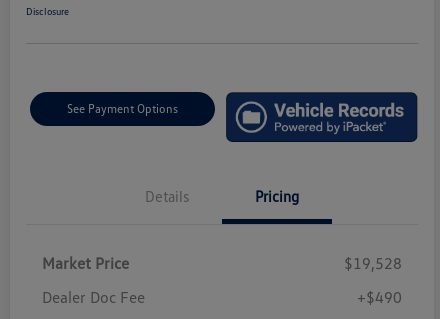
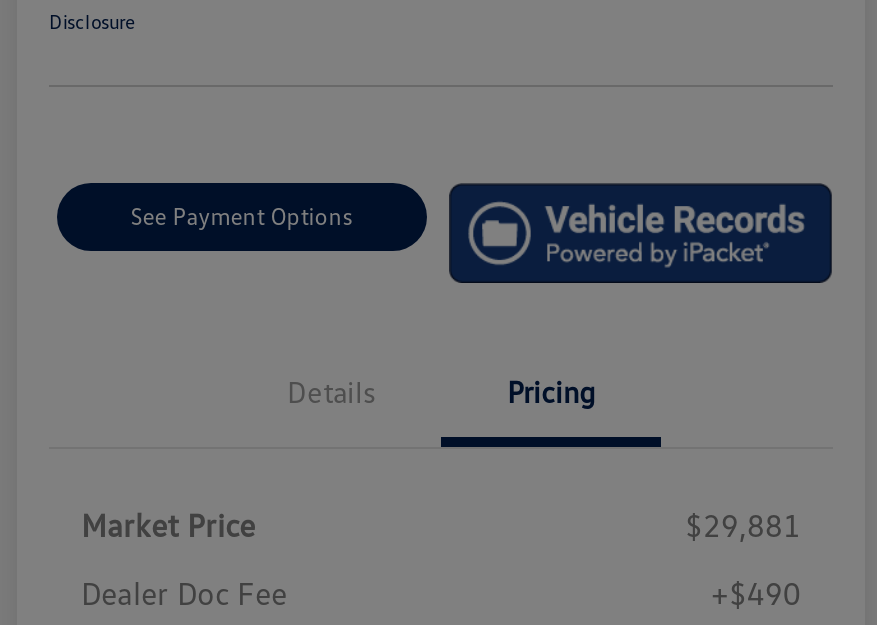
[344,253,402,273] $19,528 -> [685,505,801,545] $29,881

